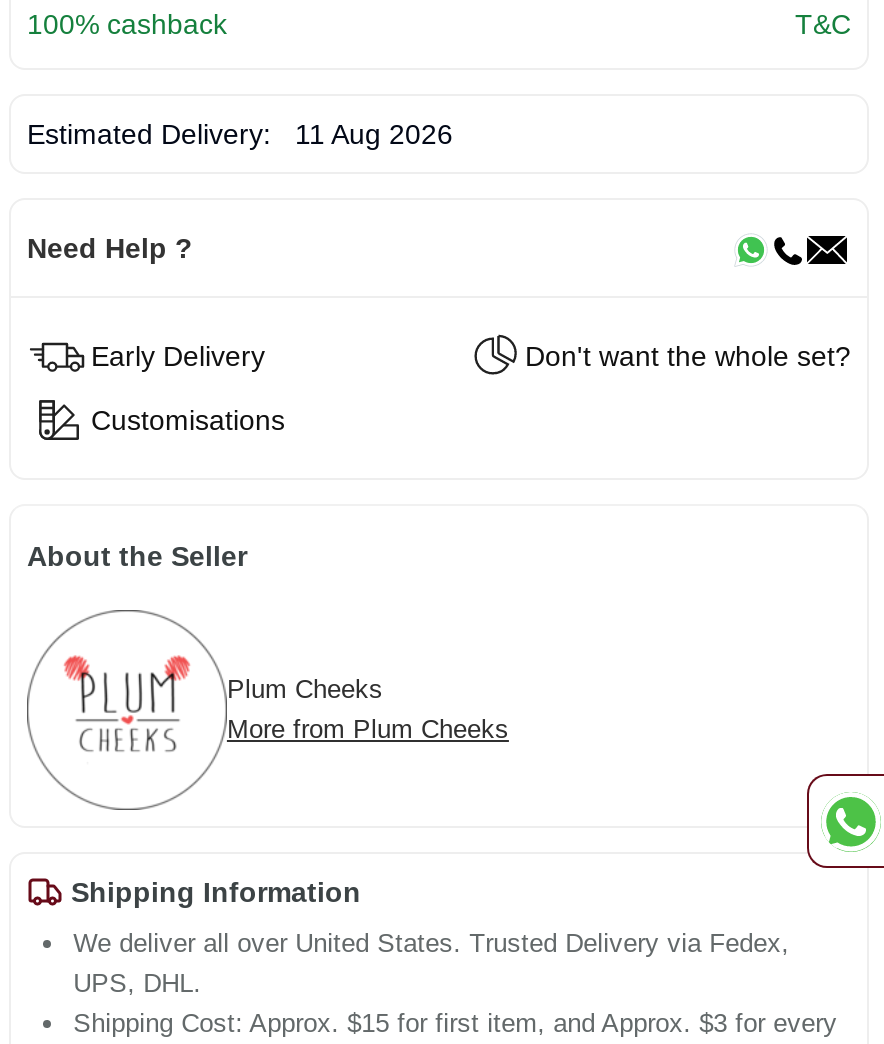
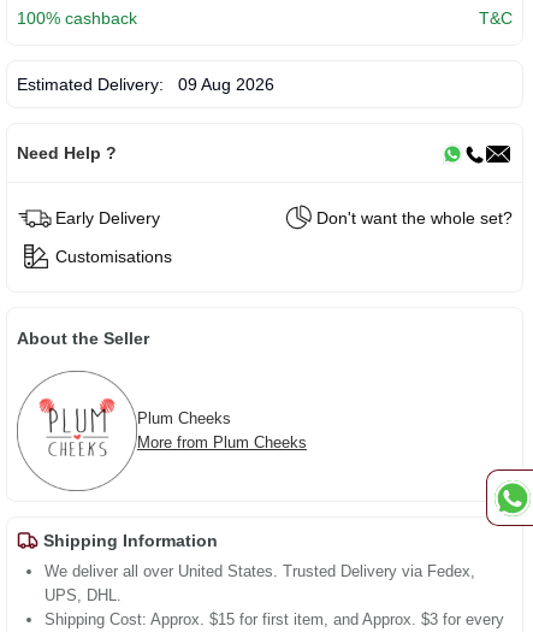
[27,119,453,151] Estimated Delivery: 11 Aug 2026 -> [17,75,274,94] Estimated Delivery: 09 Aug 2026

